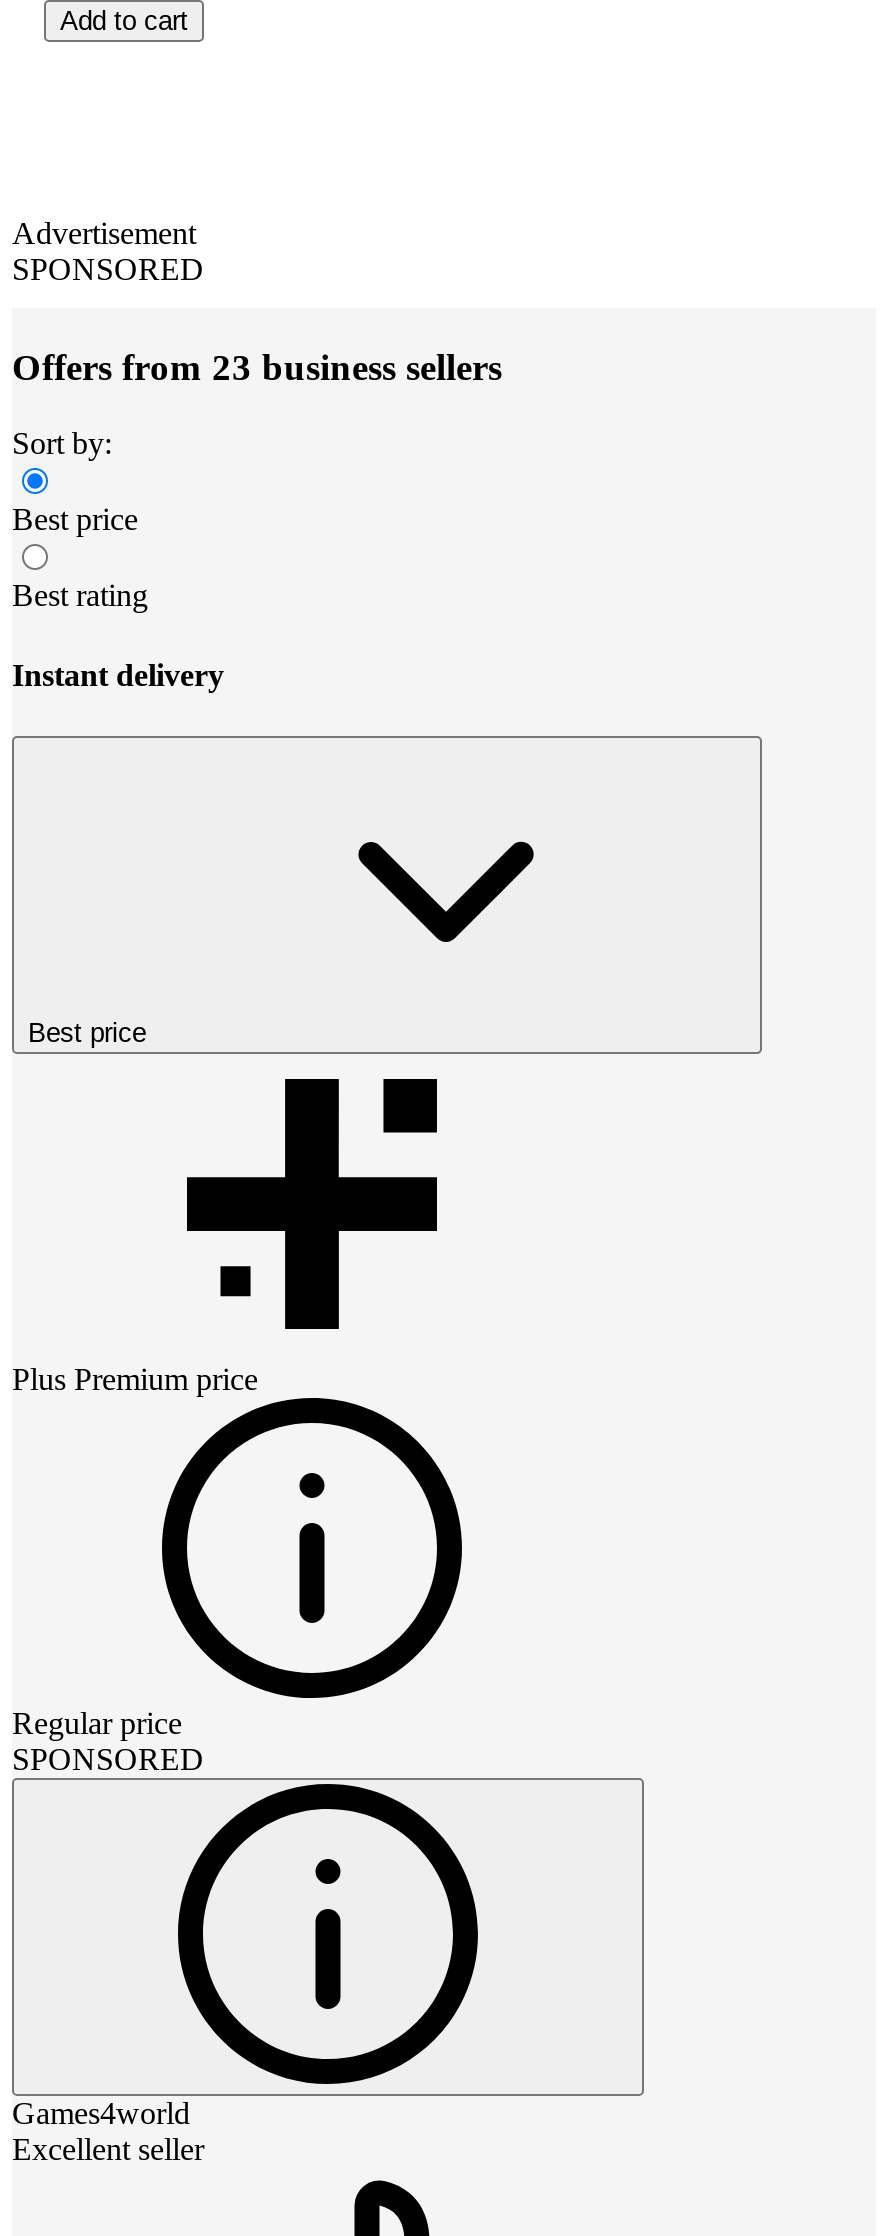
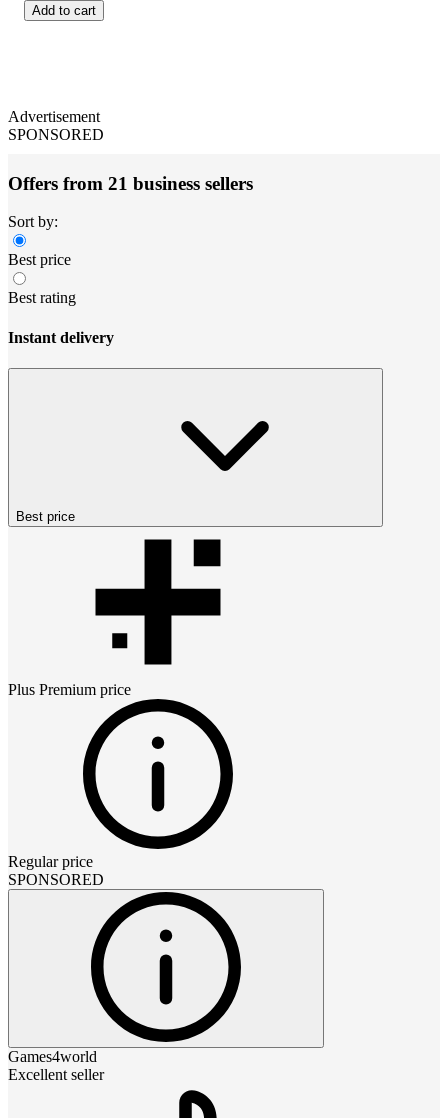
[12,345,502,387] Offers from 23 business sellers -> [8,172,253,193] Offers from 21 business sellers

